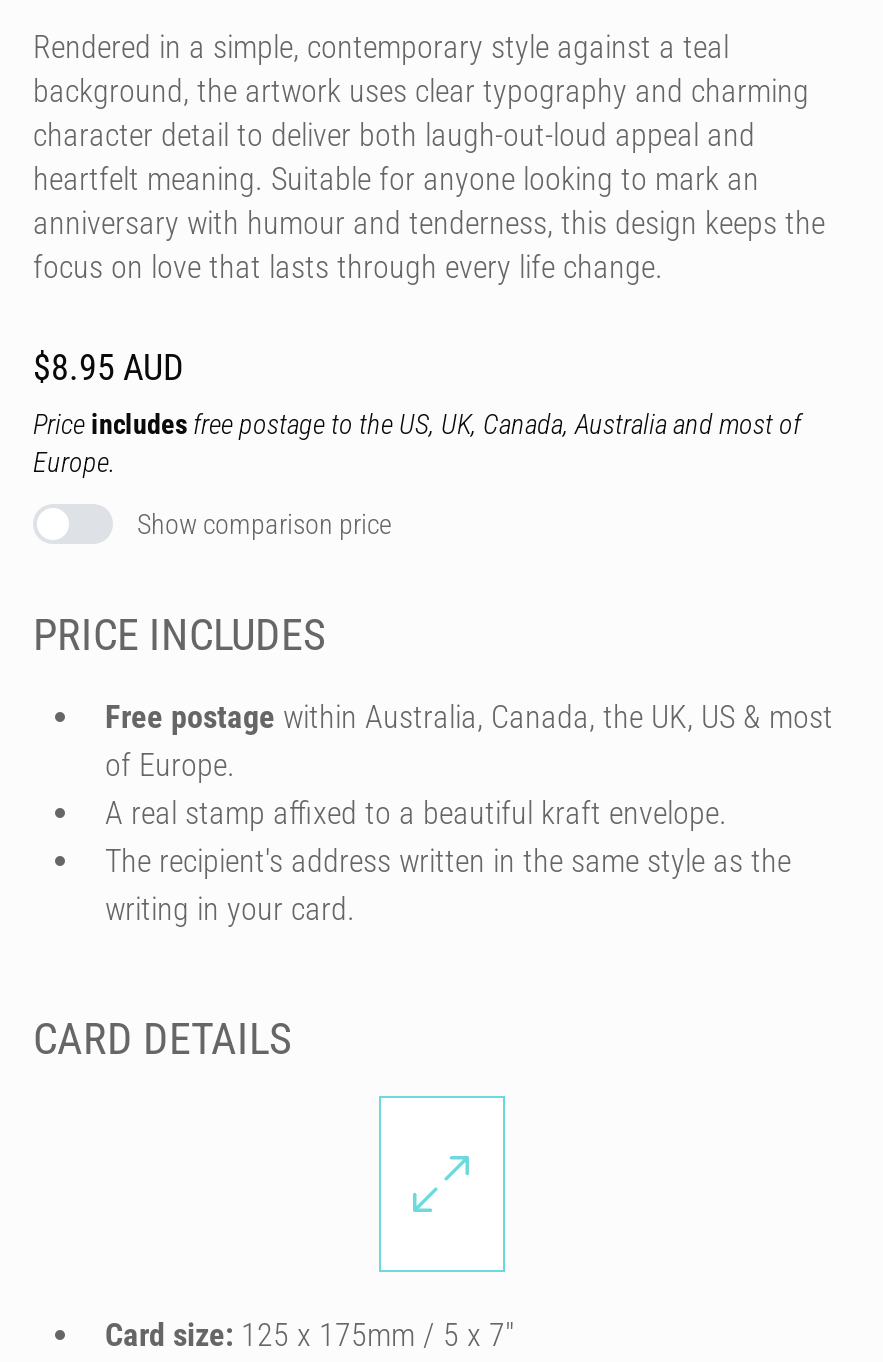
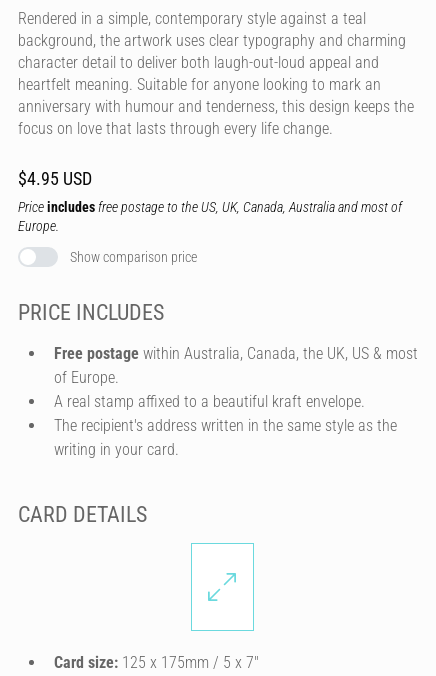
[33,346,183,388] $8.95 AUD -> [18,168,92,189] $4.95 USD

